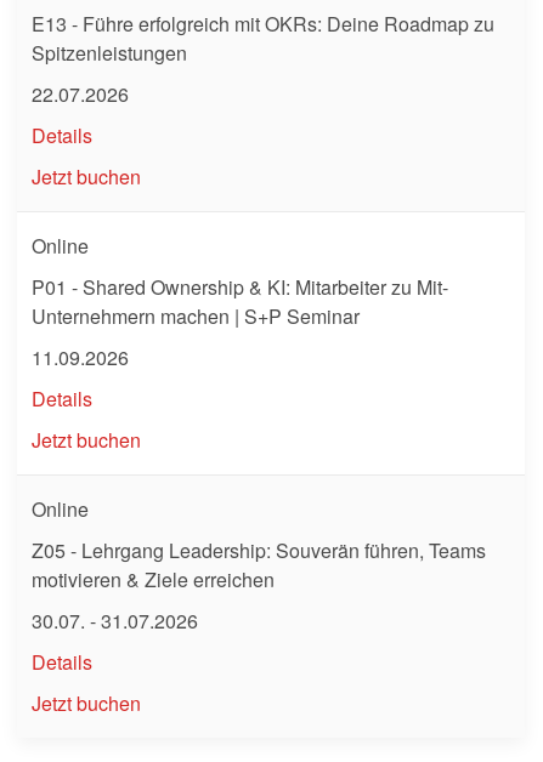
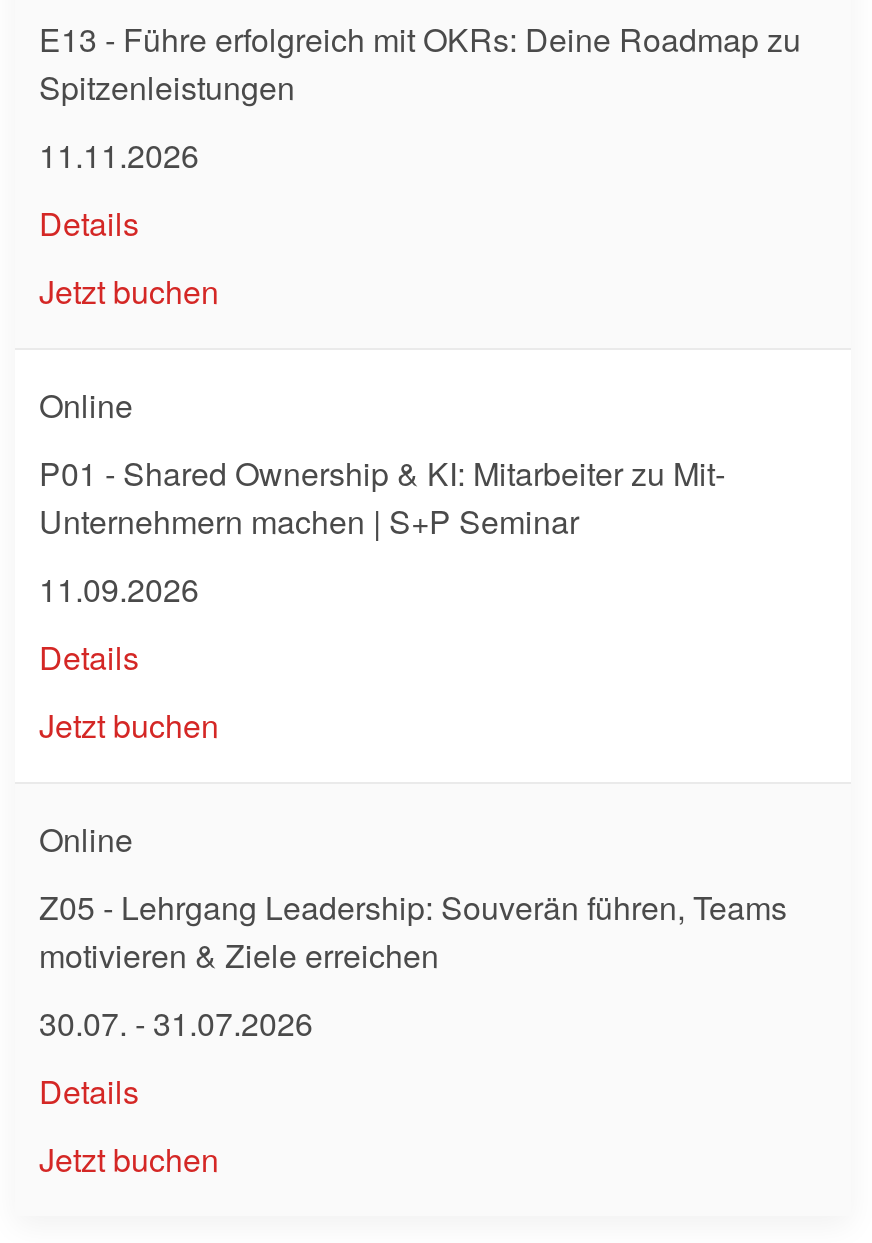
[32,80,129,108] 22.07.2026 -> [39,132,199,178] 11.11.2026

